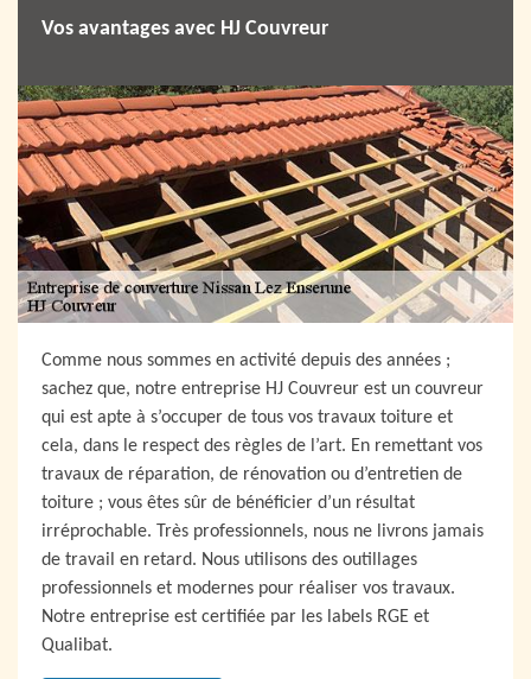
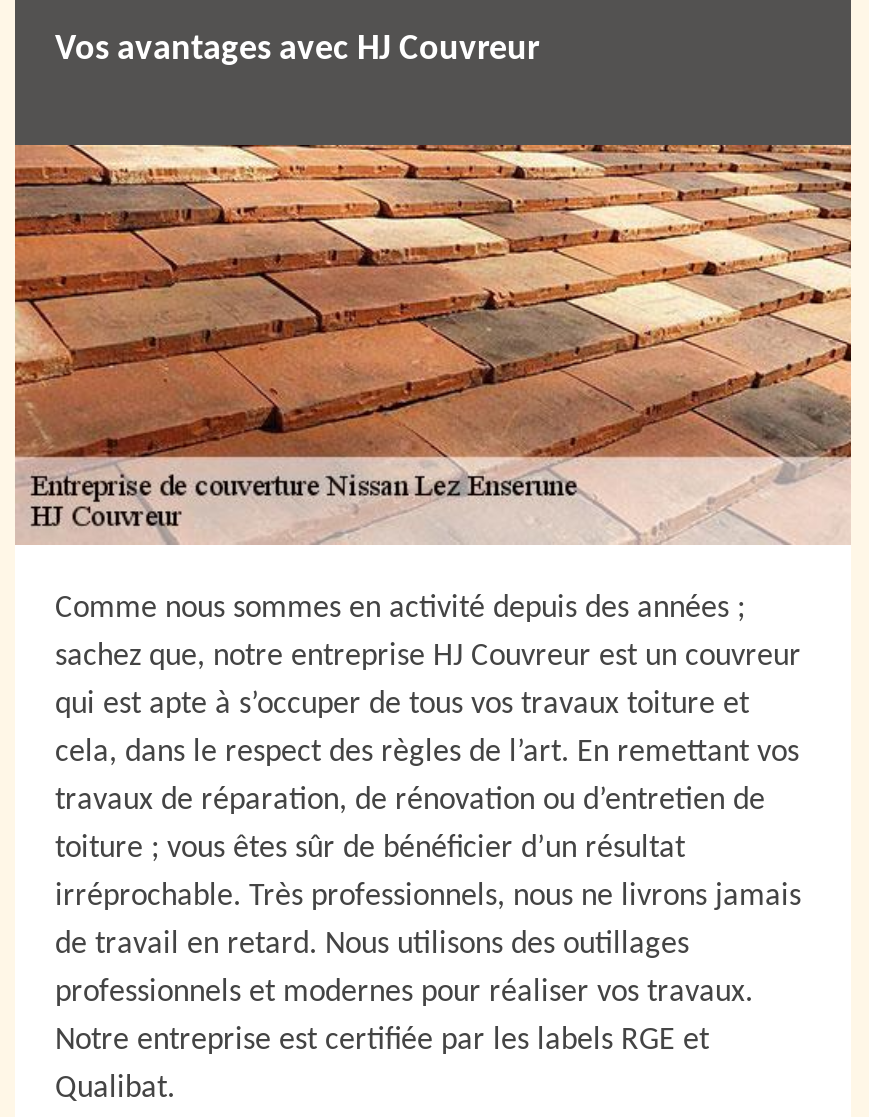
[17,84,514,323] [image] -> [13,143,853,545] [image]

